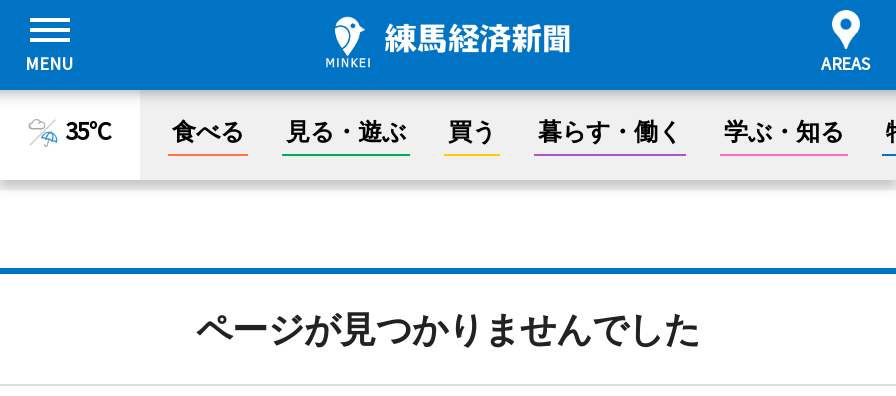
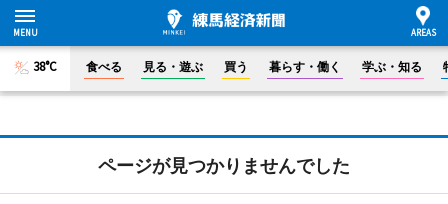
[65,115,113,149] 35°C -> [32,58,56,75] 38°C

